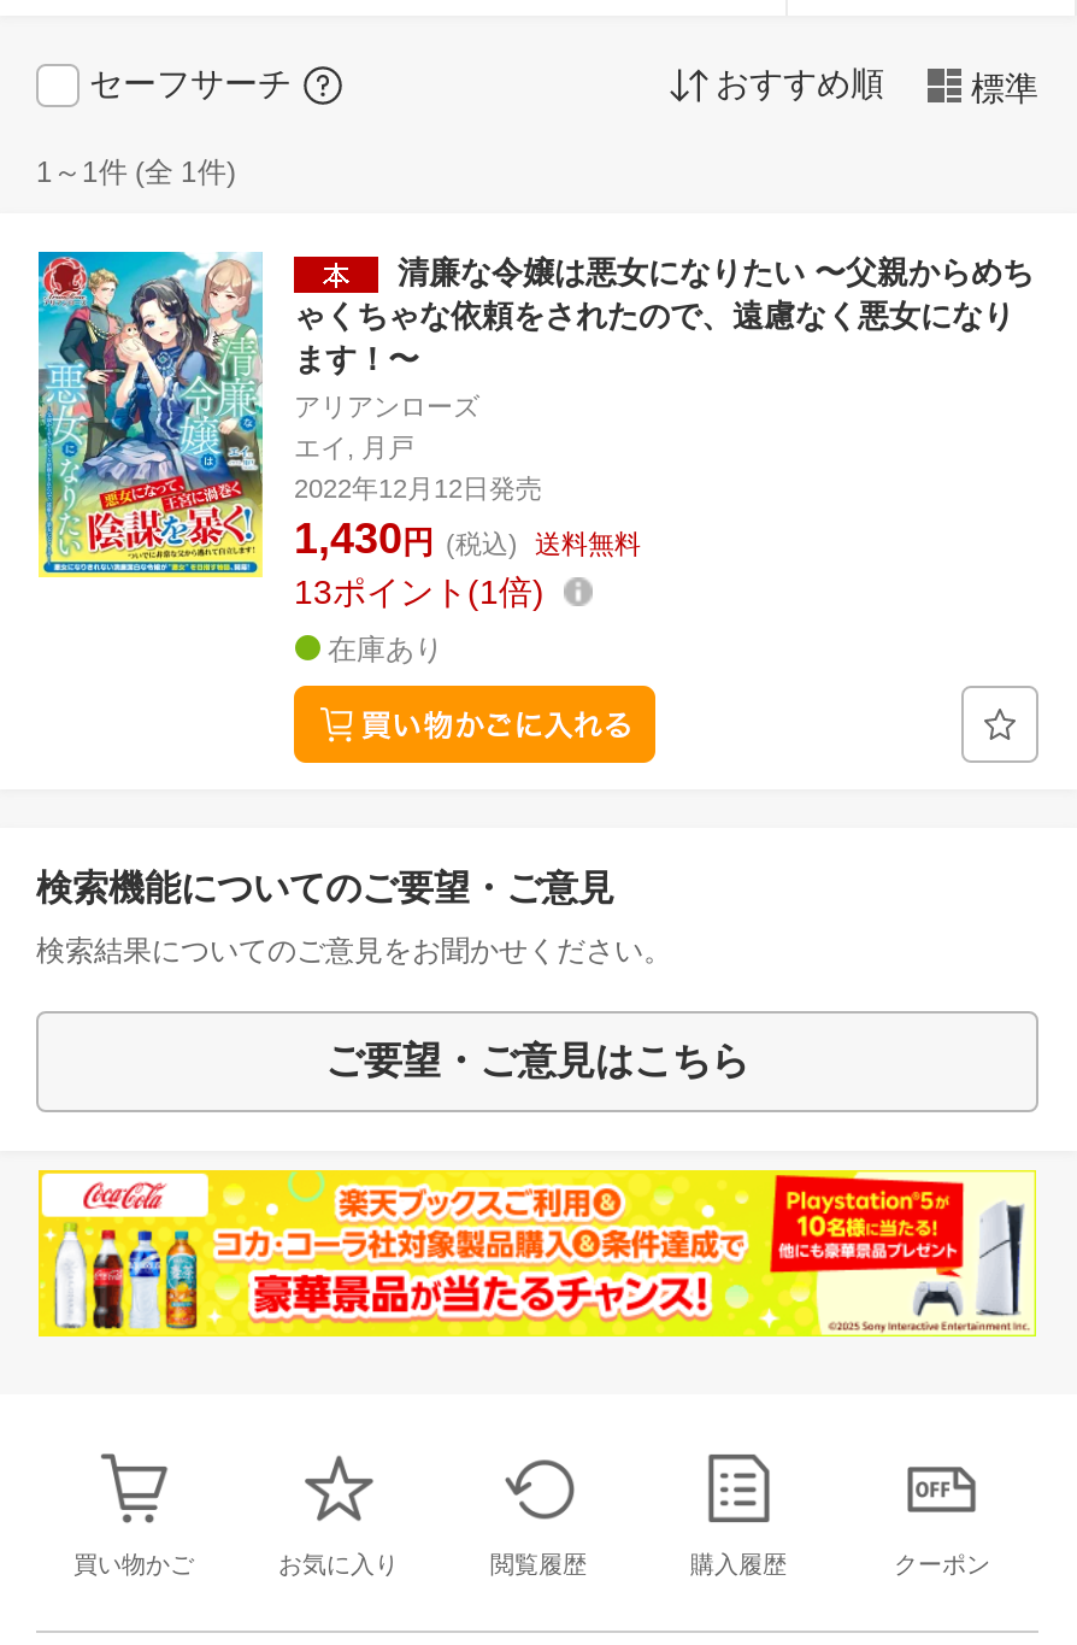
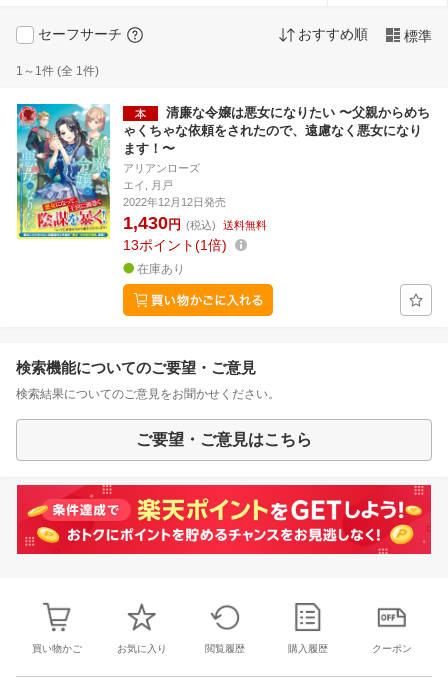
[36,1168,1038,1339] [image] -> [16,484,432,555] [image]

